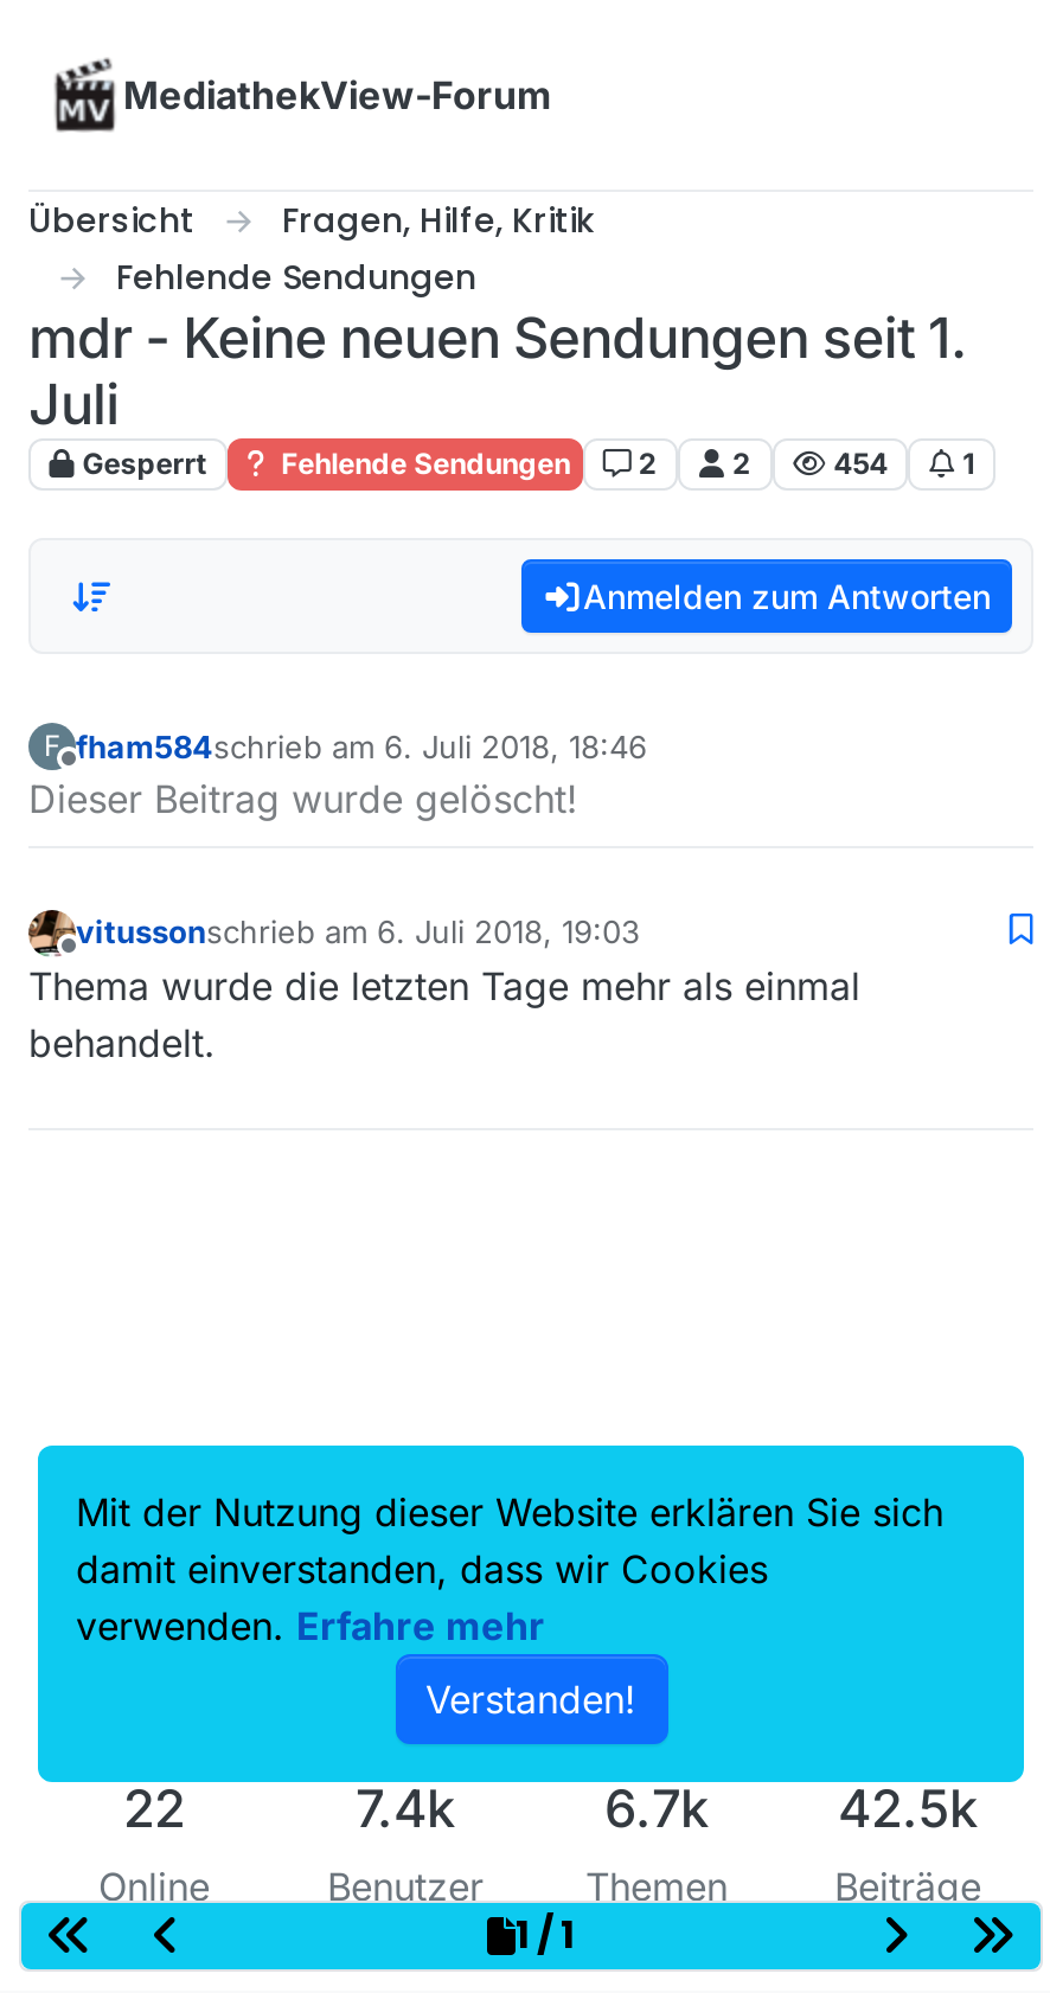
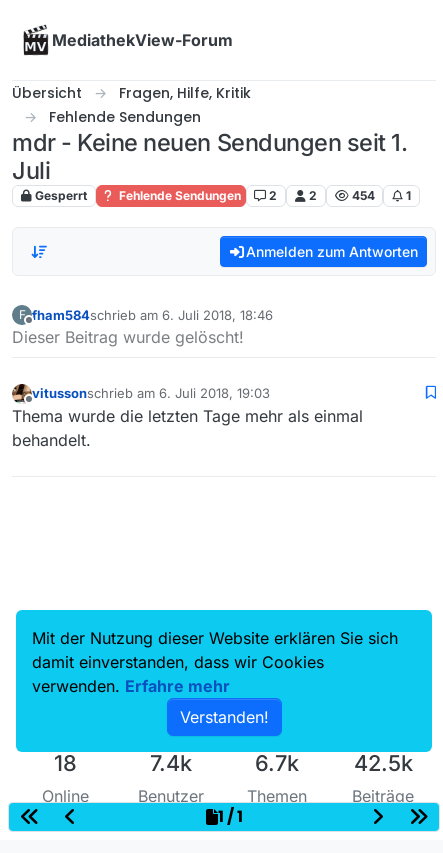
[123,1777,185,1839] 22 -> [53,750,76,776] 18

